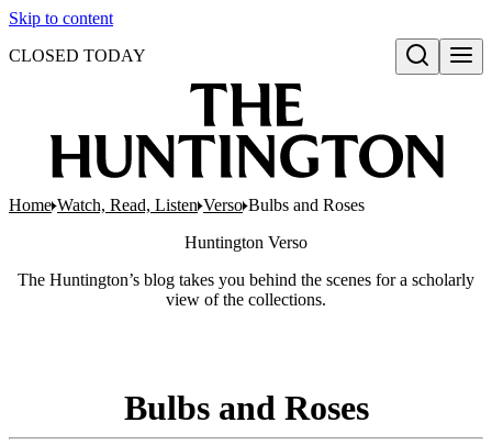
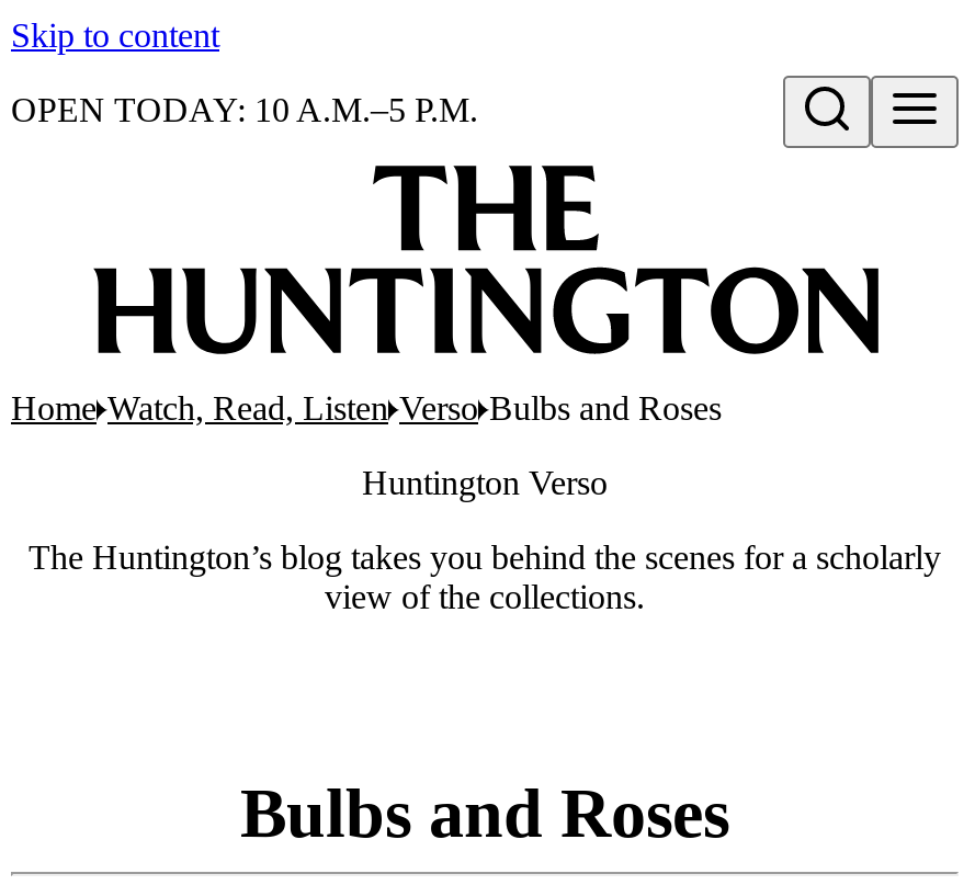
[9,46,146,65] CLOSED TODAY -> [11,91,478,128] OPEN TODAY: 10 A.M.–5 P.M.

